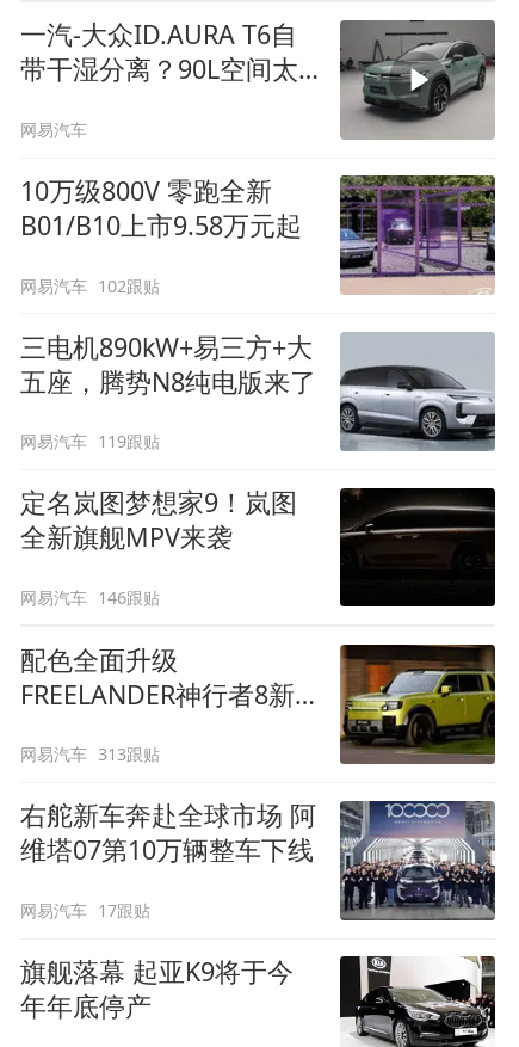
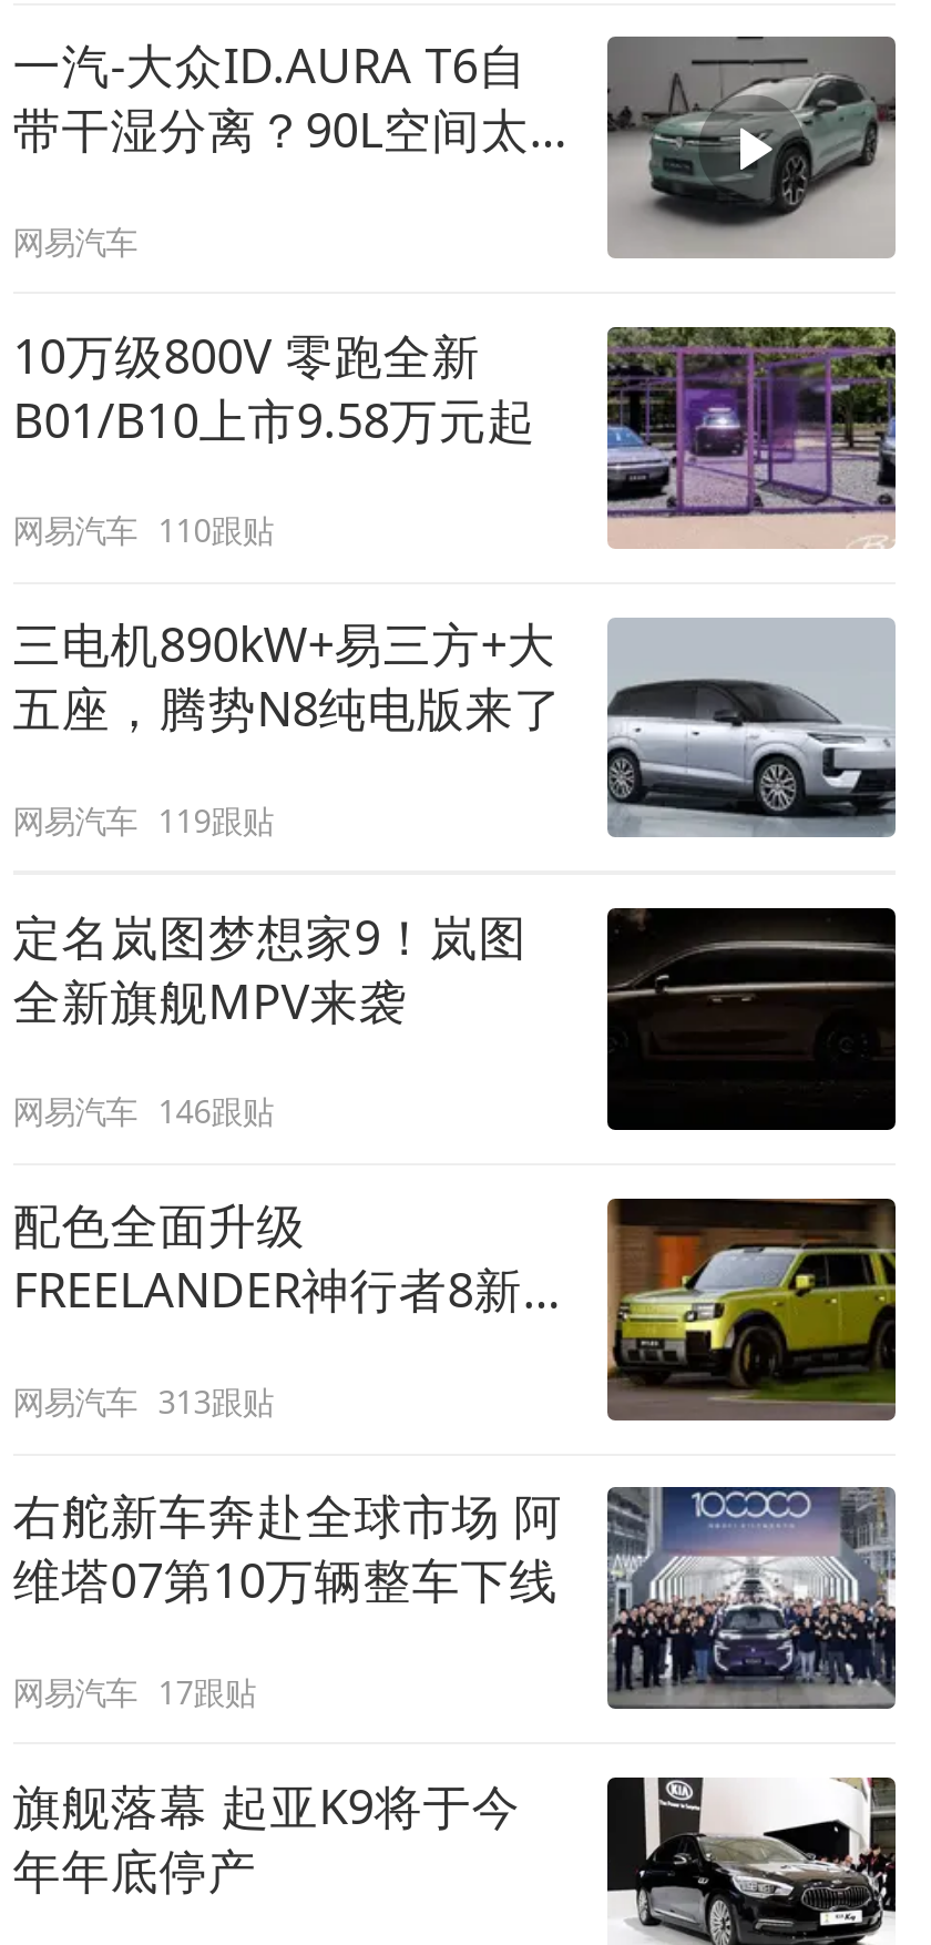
[20,274,160,297] 网易汽车 102跟贴 -> [13,509,273,551] 网易汽车 110跟贴

